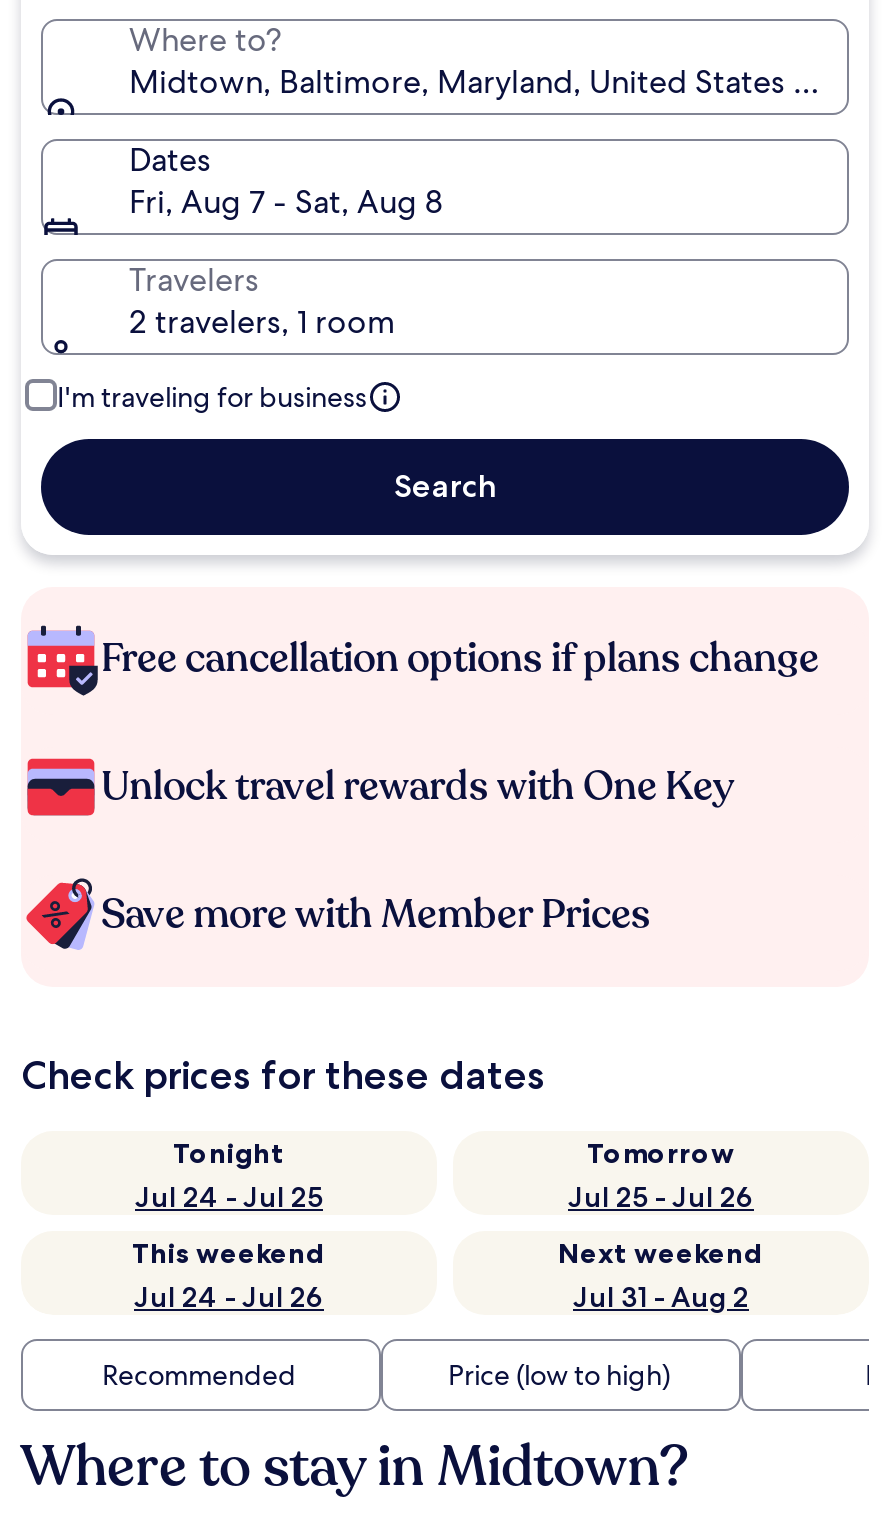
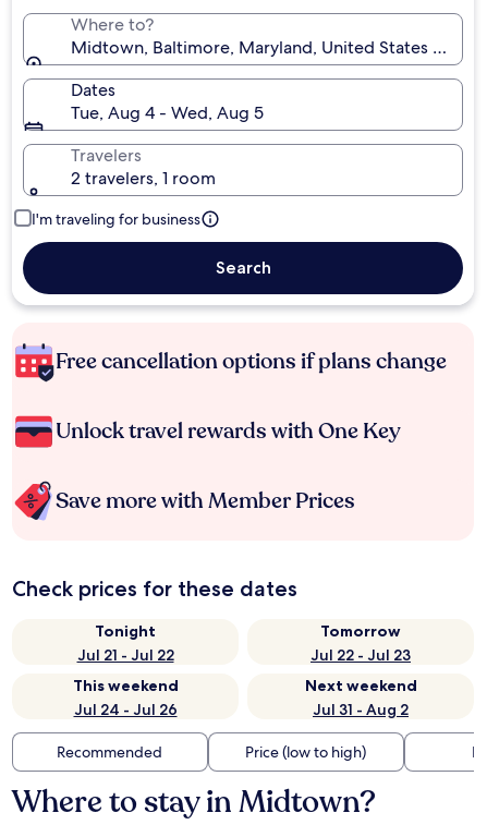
[129,181,443,223] Fri, Aug 7 - Sat, Aug 8 -> [71,101,264,124] Tue, Aug 4 - Wed, Aug 5
[135,1179,323,1215] Jul 24 - Jul 25 -> [77,645,174,665] Jul 21 - Jul 22
[568,1179,754,1215] Jul 25 - Jul 26 -> [311,645,411,665] Jul 22 - Jul 23

